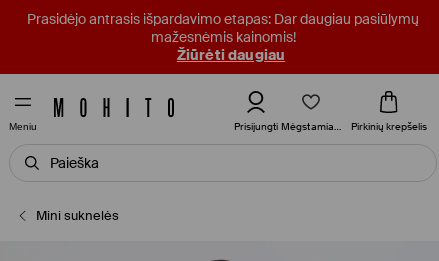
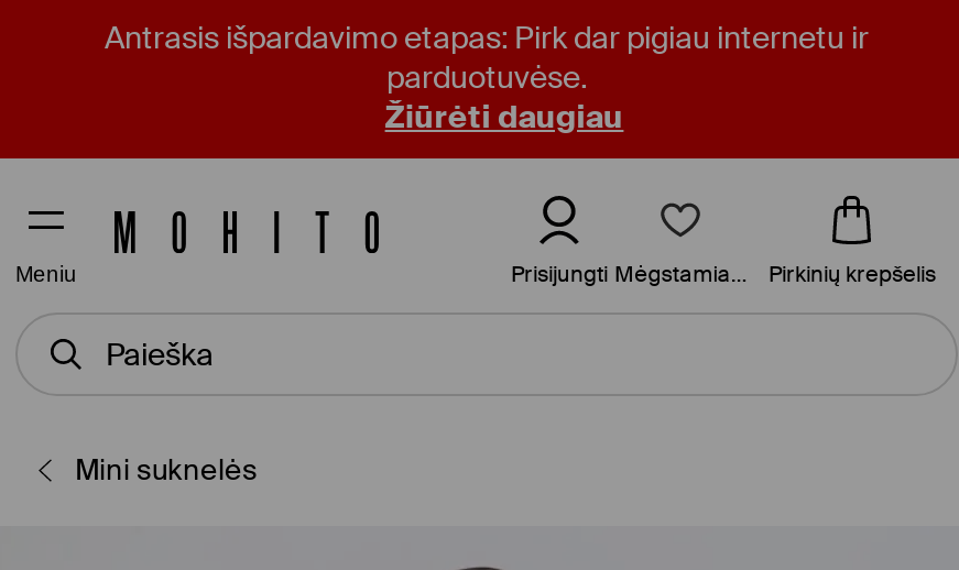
[27,10,419,46] Prasidėjo antrasis išpardavimo etapas: Dar daugiau pasiūlymų | mažesnėmis kainomis! -> [105,18,869,97] Antrasis išpardavimo etapas: Pirk dar pigiau internetu ir | parduotuvėse.

